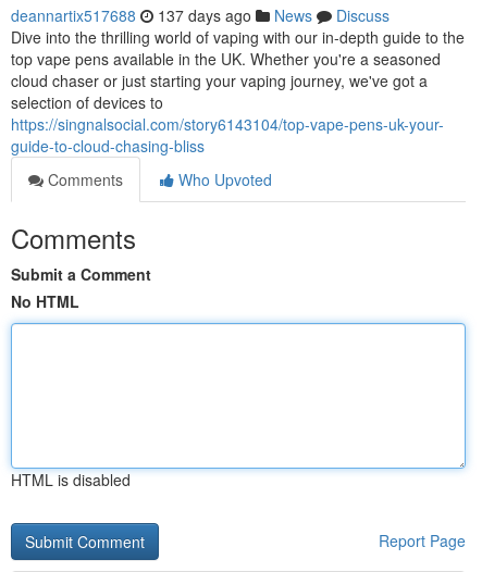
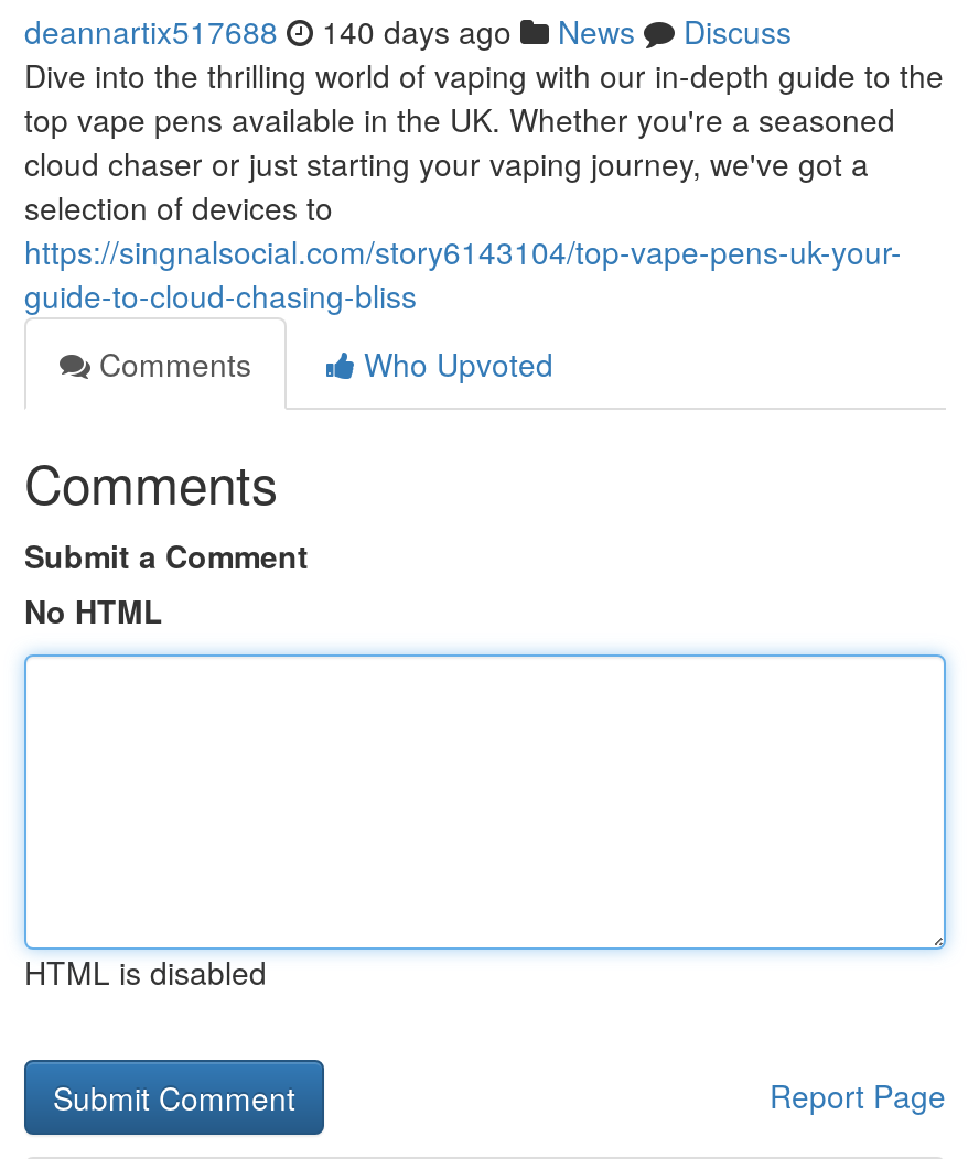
[11,4,390,26] deannartix517688 137 days ago News Discuss -> [24,9,792,53] deannartix517688 140 days ago News Discuss

